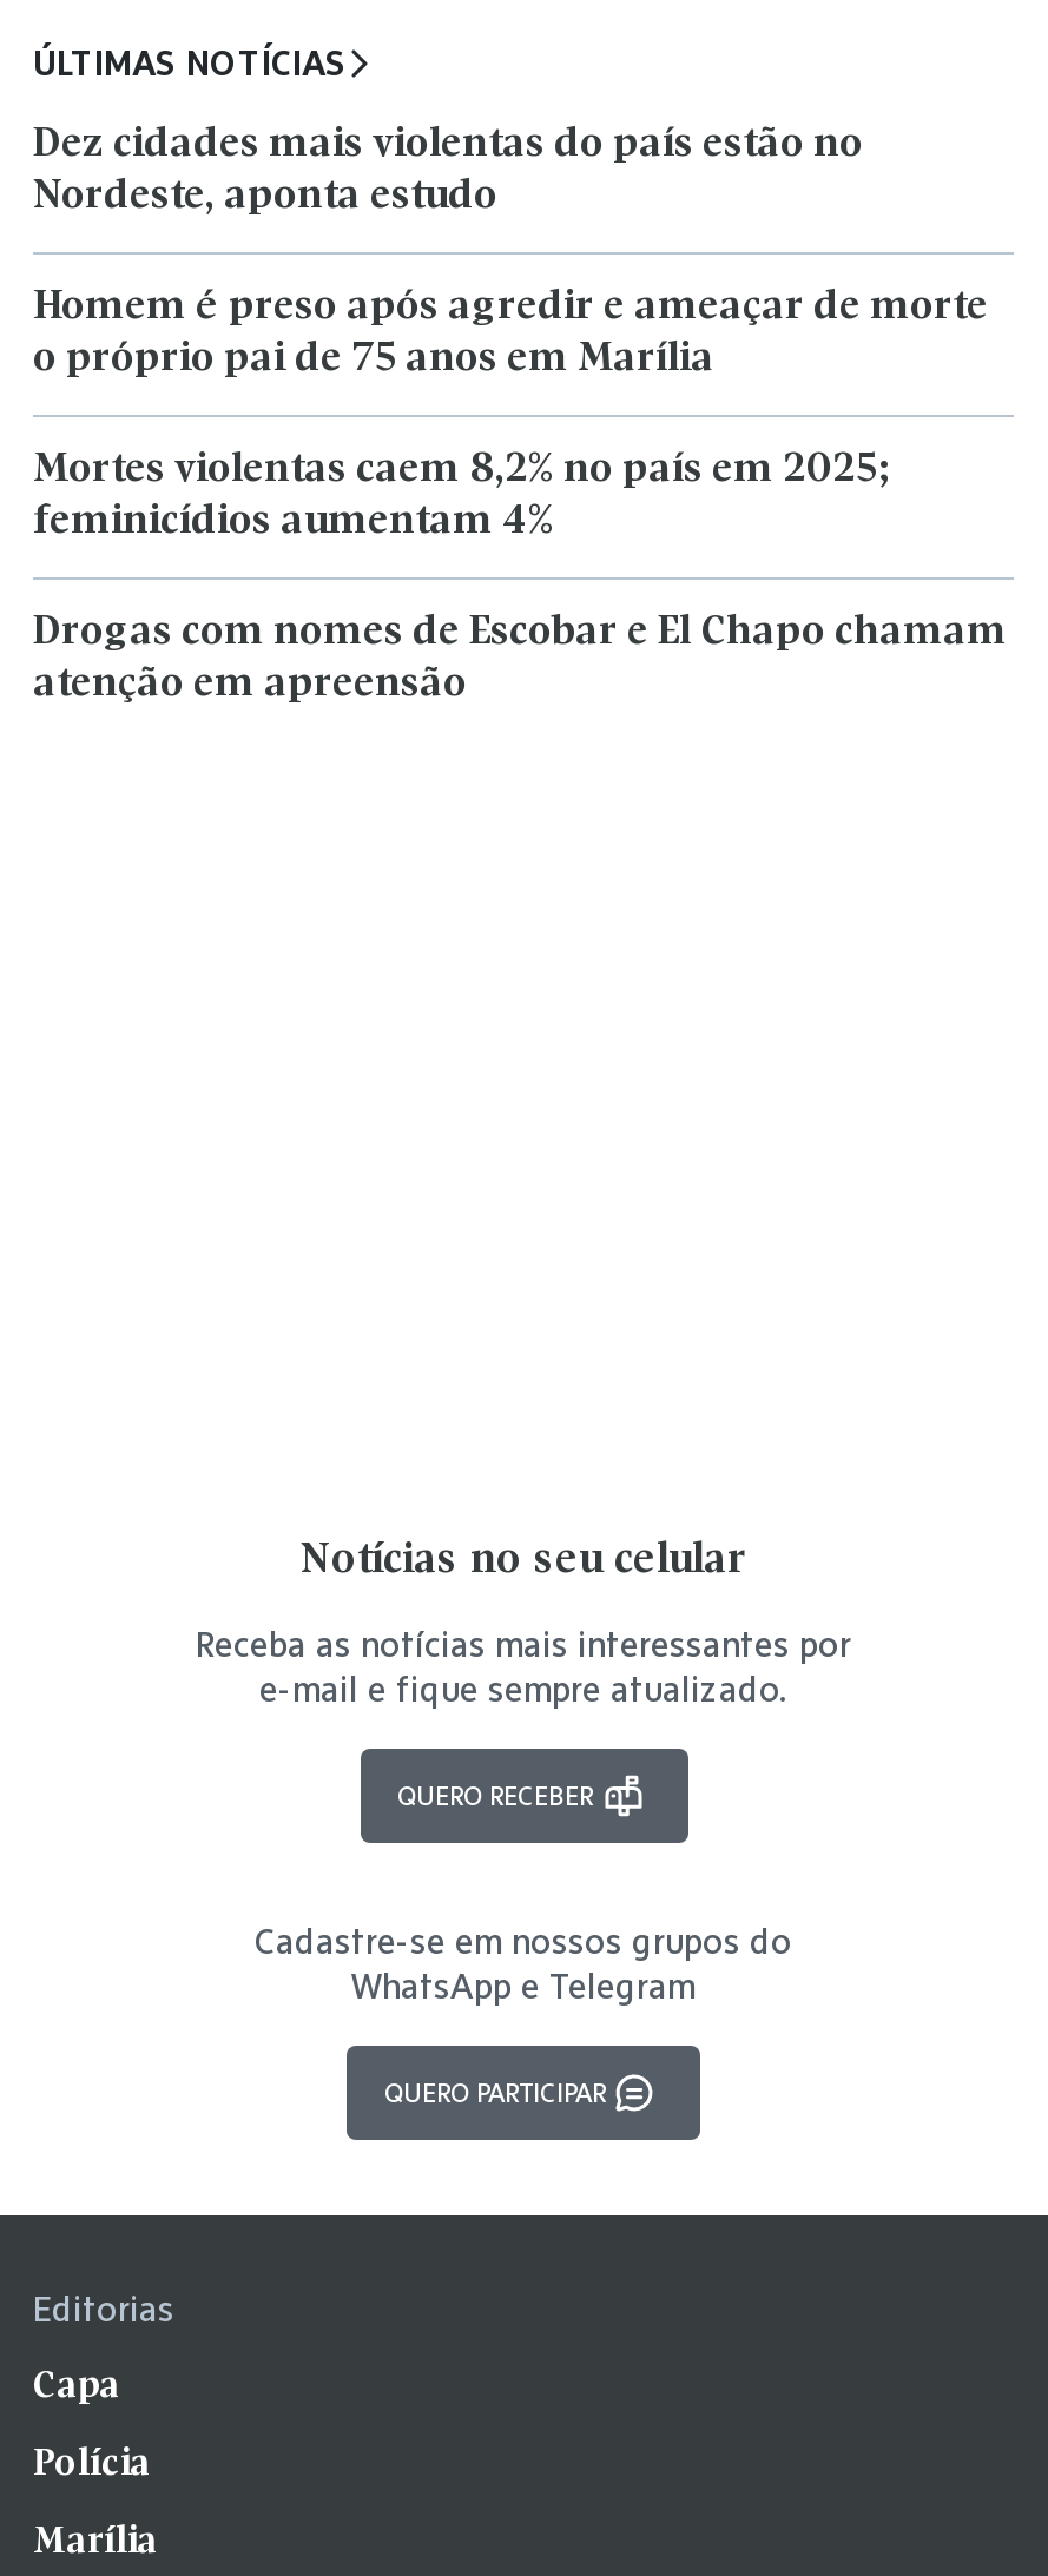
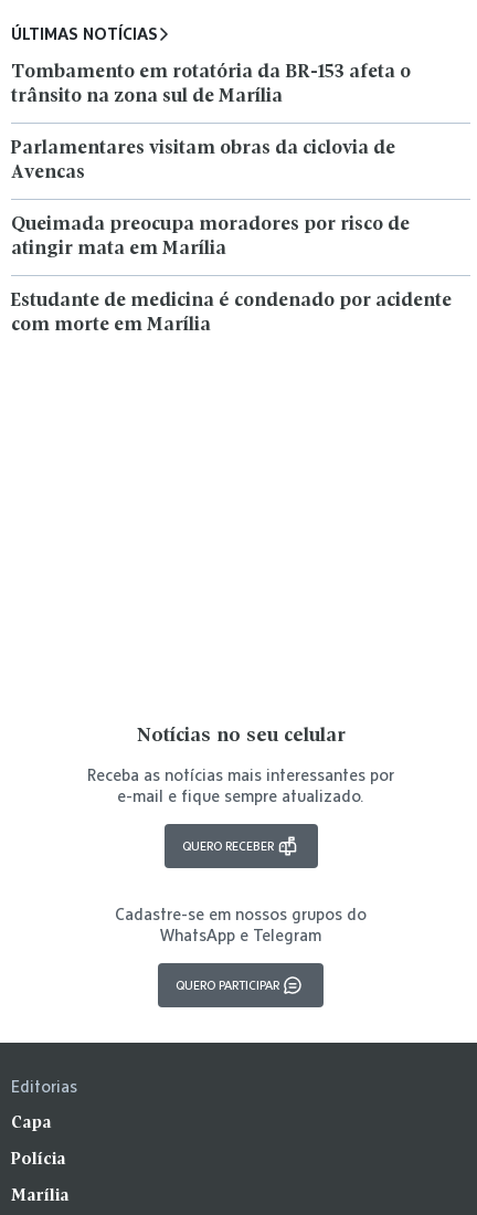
[33,126,863,218] Dez cidades mais violentas do país estão no | Nordeste, aponta estudo -> [11,63,411,106] Tombamento em rotatória da BR-153 afeta o | trânsito na zona sul de Marília
[33,288,988,380] Homem é preso após agredir e ameaçar de morte | o próprio pai de 75 anos em Marília -> [11,139,395,182] Parlamentares visitam obras da ciclovia de | Avencas
[33,451,891,543] Mortes violentas caem 8,2% no país em 2025; | feminicídios aumentam 4% -> [11,215,410,258] Queimada preocupa moradores por risco de | atingir mata em Marília
[33,614,1007,706] Drogas com nomes de Escobar e El Chapo chamam | atenção em apreensão -> [11,291,452,335] Estudante de medicina é condenado por acidente | com morte em Marília

